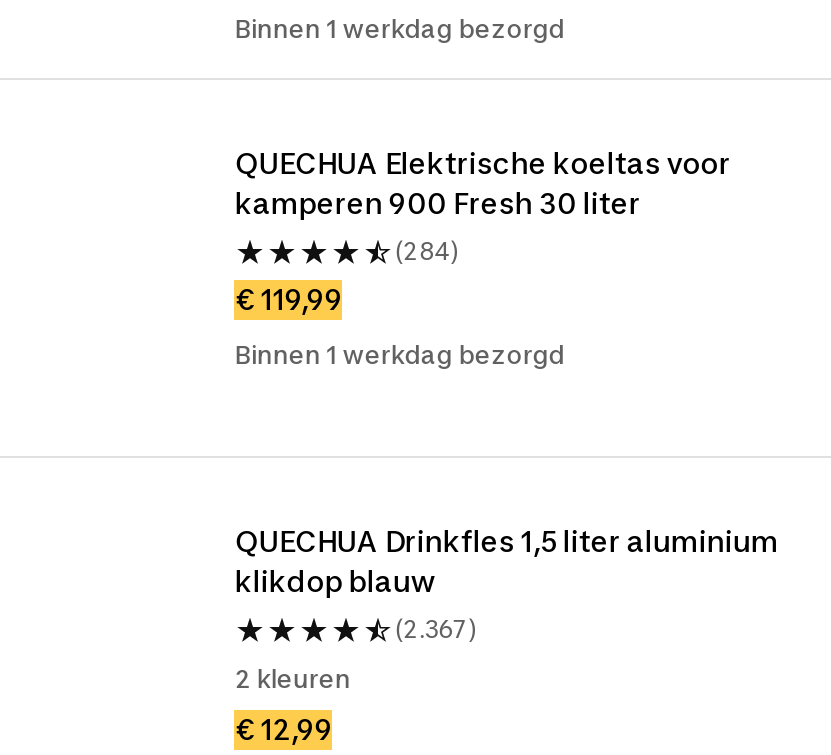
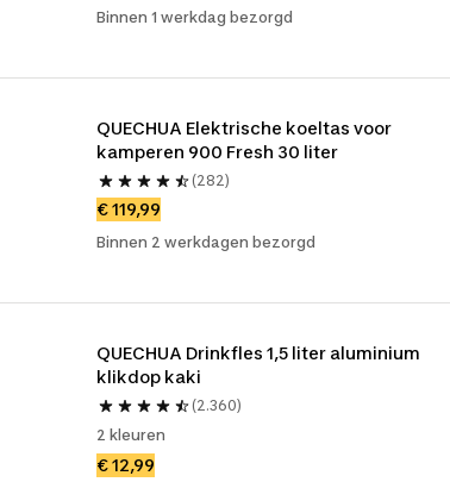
[395,236,459,266] (284) -> [192,171,230,189] (282)
[235,340,565,370] Binnen 1 werkdag bezorgd -> [97,233,316,251] Binnen 2 werkdagen bezorgd
[235,564,435,598] klikdop blauw -> [97,367,202,387] klikdop kaki
[395,614,477,644] (2.367) -> [192,396,242,414] (2.360)

